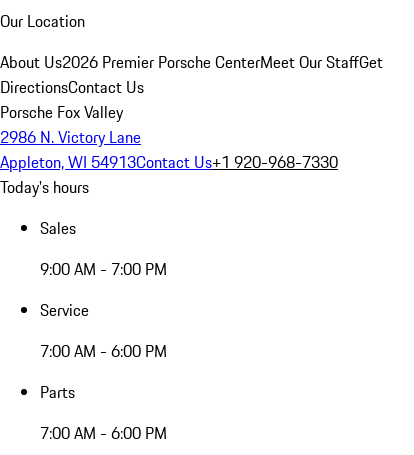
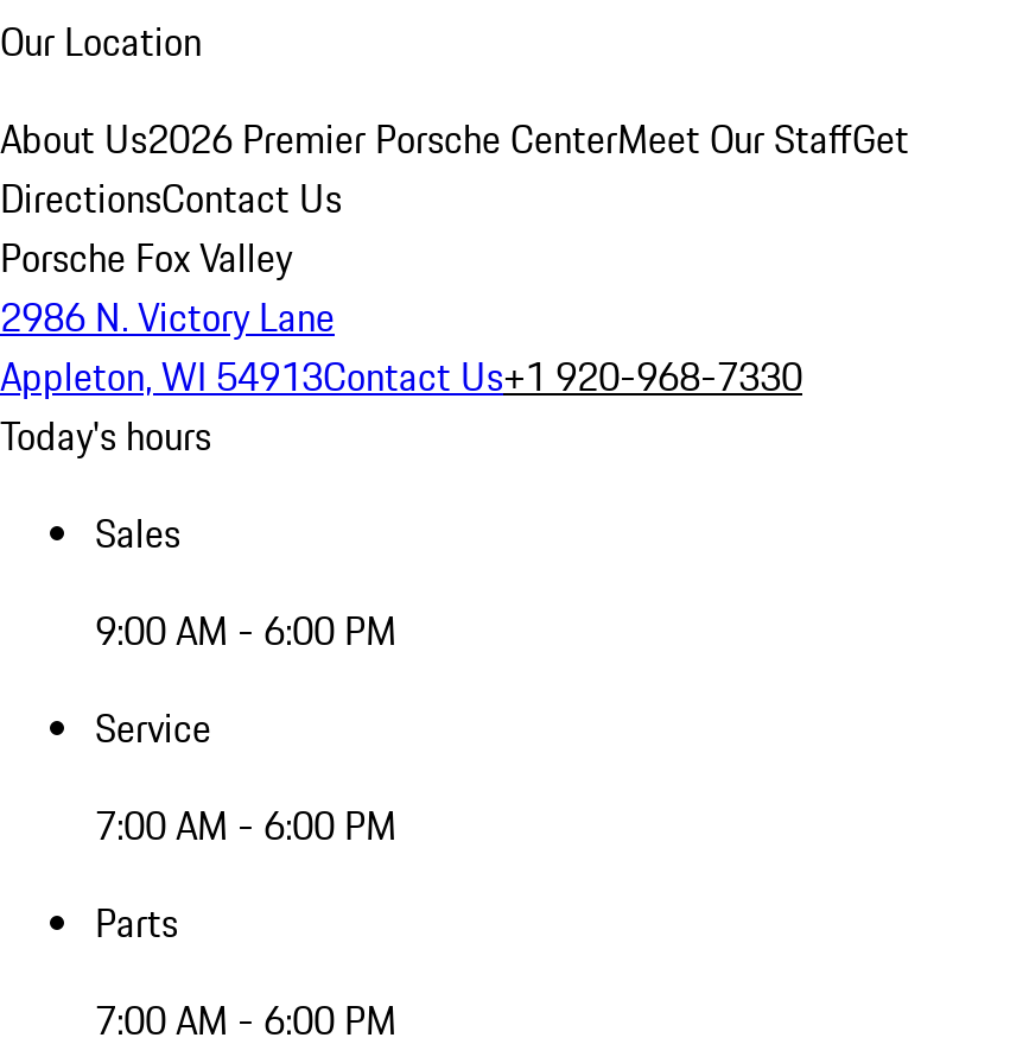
[40,257,167,281] 9:00 AM - 7:00 PM -> [95,602,396,659] 9:00 AM - 6:00 PM

